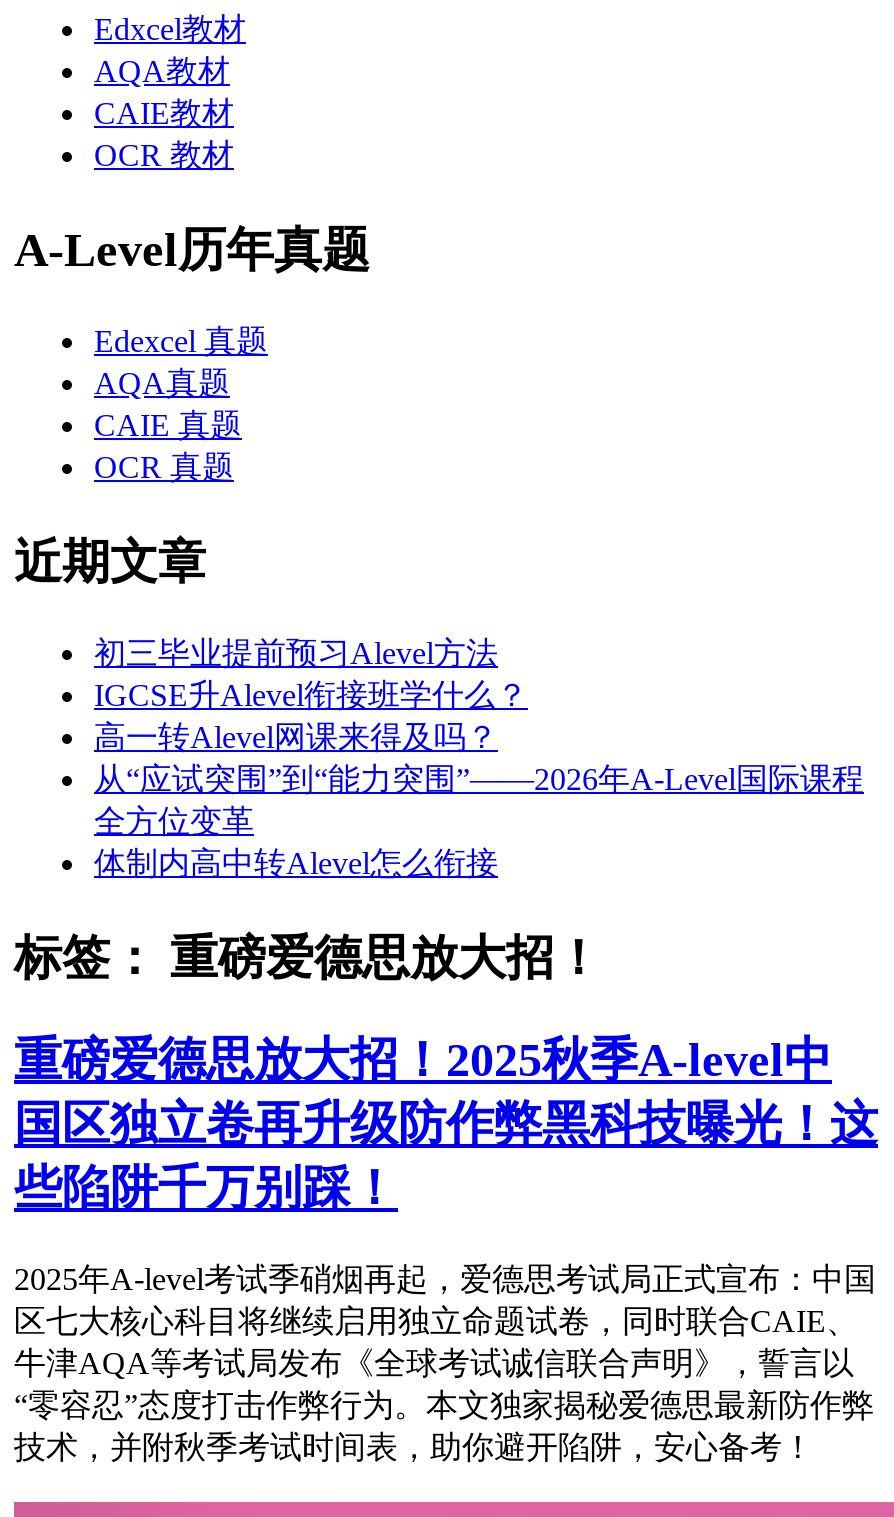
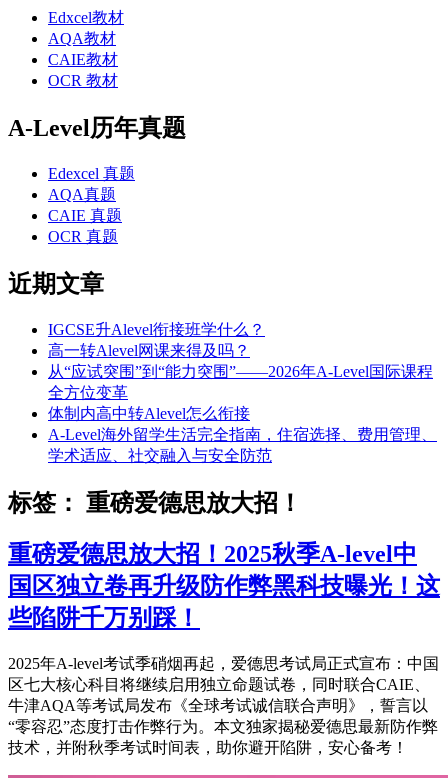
[94,635,498,669] 初三毕业提前预习Alevel方法 -> none
moved [94,677,864,879] -> [48,321,433,422]: IGCSE升Alevel衔接班学什么？ | 高一转Alevel网课来得及吗？ | 从“应试突围”到“能力突围”——2026年A-Level国际课程 | 体制内高中转Alevel怎么衔接
none -> [48,426,437,464] A-Level海外留学生活完全指南，住宿选择、费用管理、 | 学术适应、社交融入与安全防范

